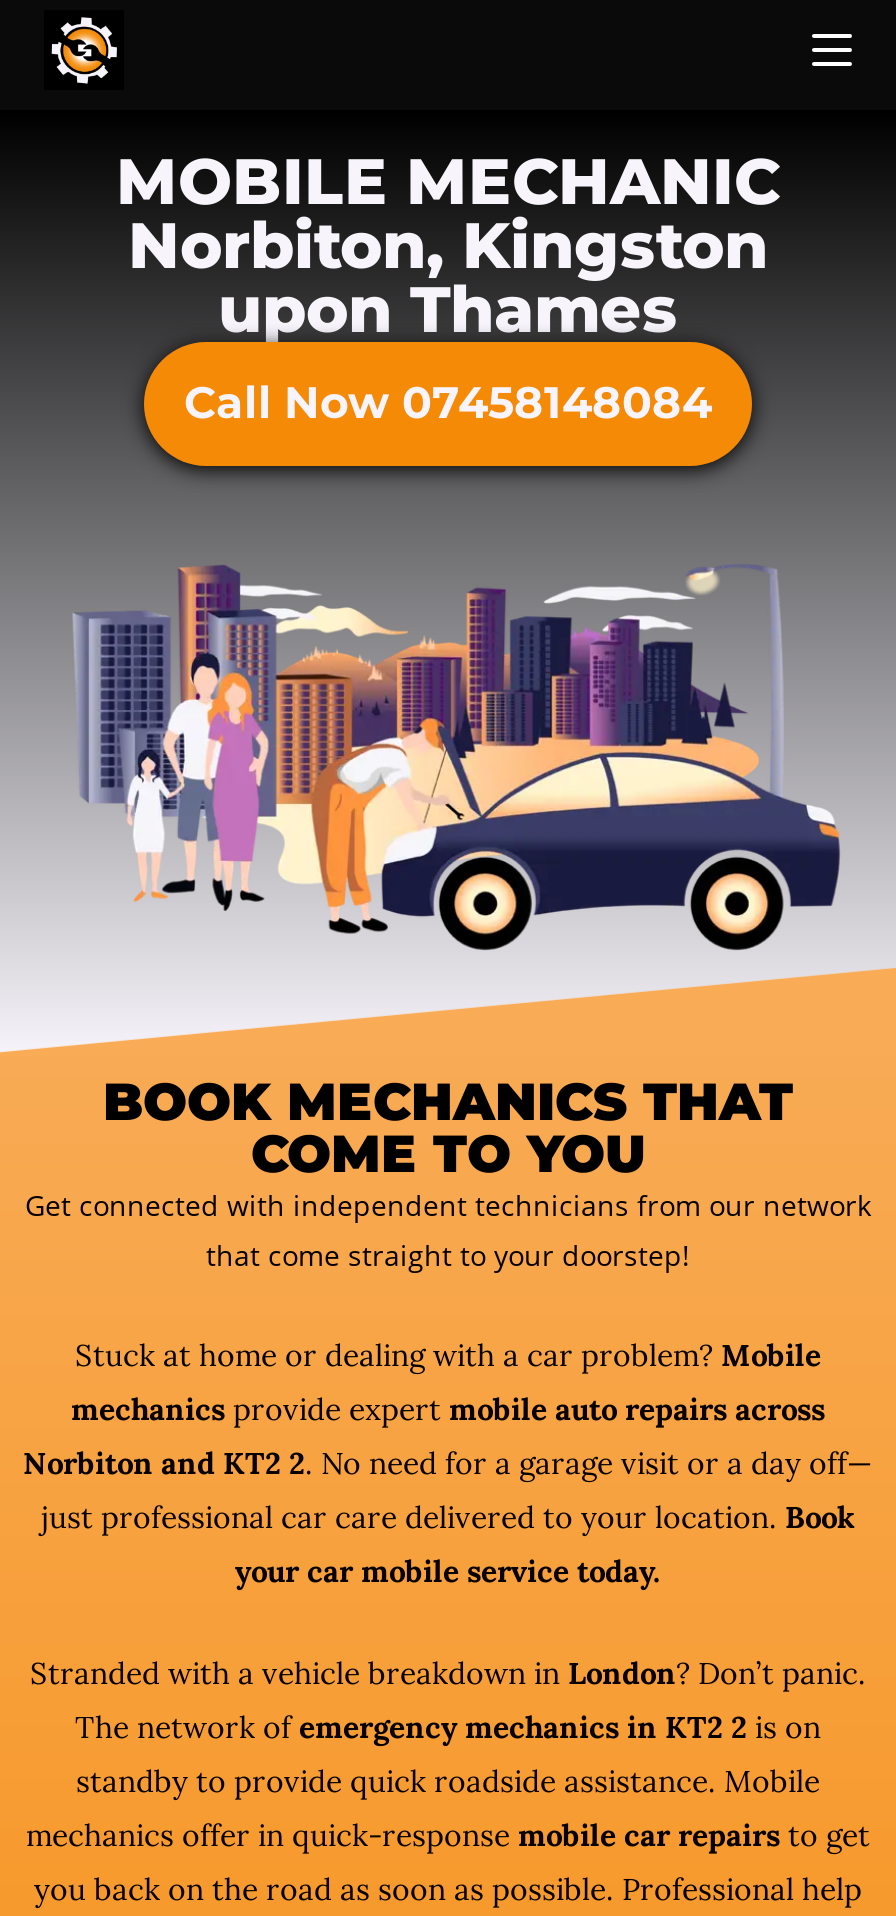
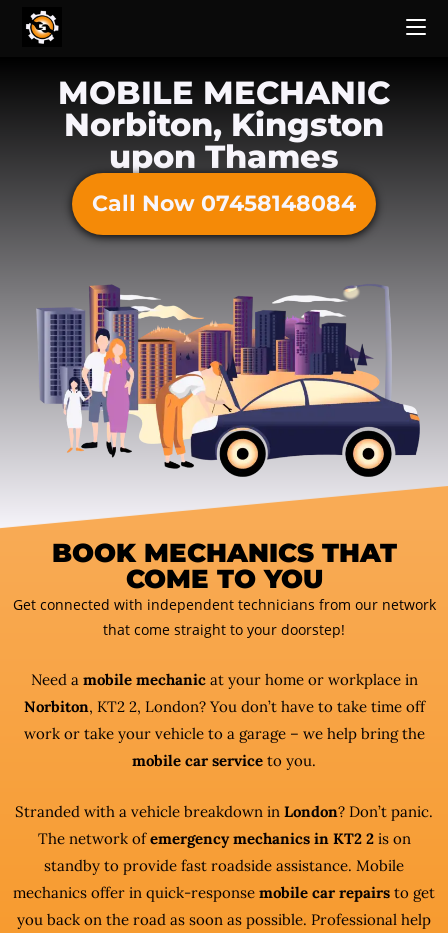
[23,1336,873,1590] Stuck at home or dealing with a car problem? Mobile | mechanics provide expert mobile auto repairs across | Norbiton and KT2 2. No need for a garage visit or a day off— | just professional car care delivered to your location. Book | your car mobile service today. -> [23,670,424,770] Need a mobile mechanic at your home or workplace in | Norbiton, KT2 2, London? You don’t have to take time off | work or take your vehicle to a garage – we help bring the | mobile car service to you.
[76,1762,820,1800] standby to provide quick roadside assistance. Mobile -> [44,856,404,875] standby to provide fast roadside assistance. Mobile

